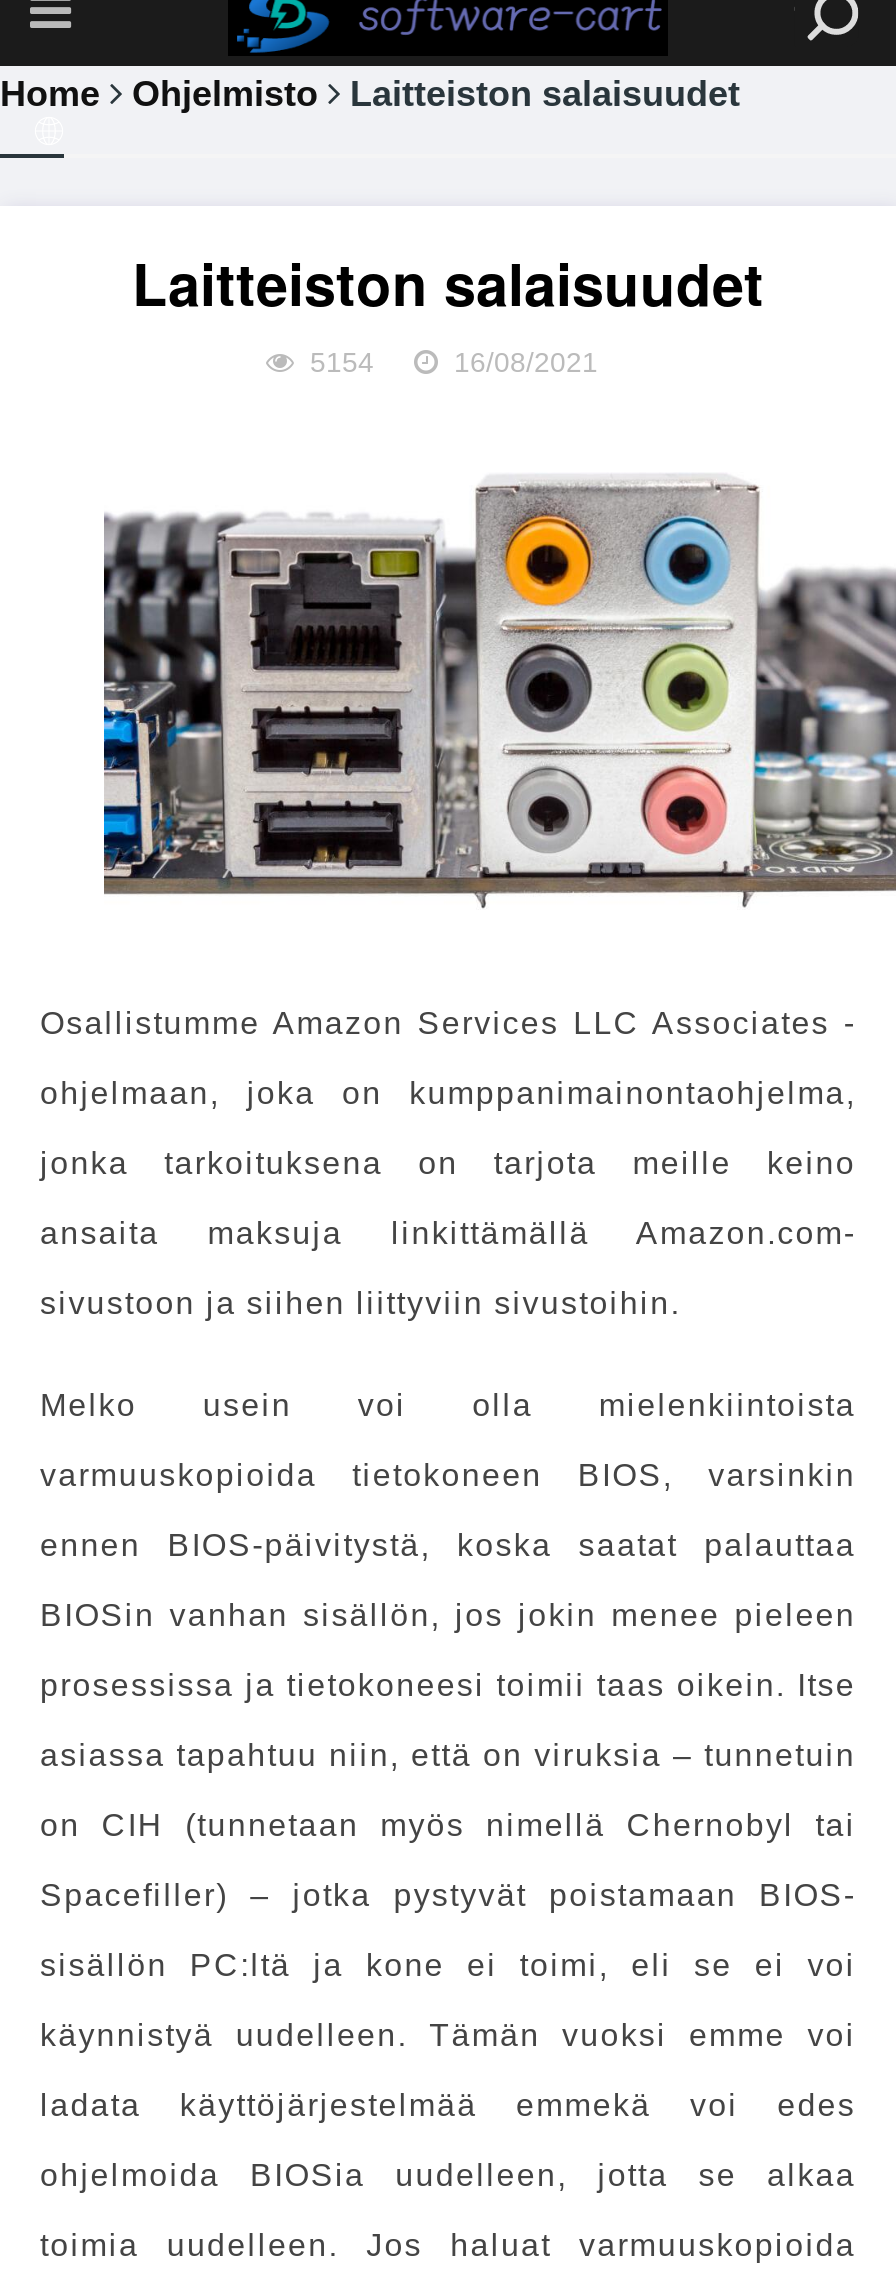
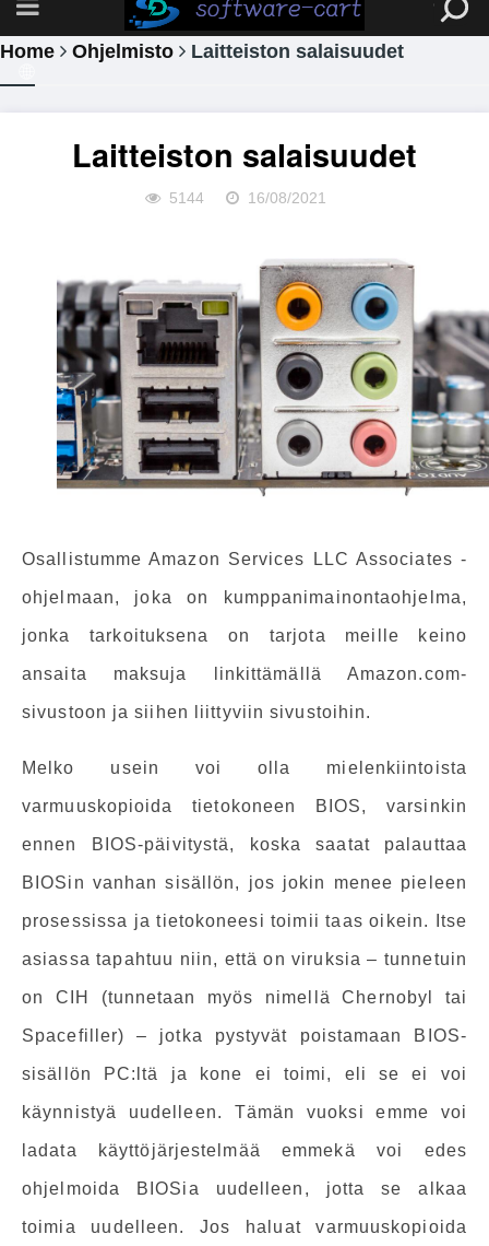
[310,346,374,378] 5154 -> [169,189,204,207] 5144

